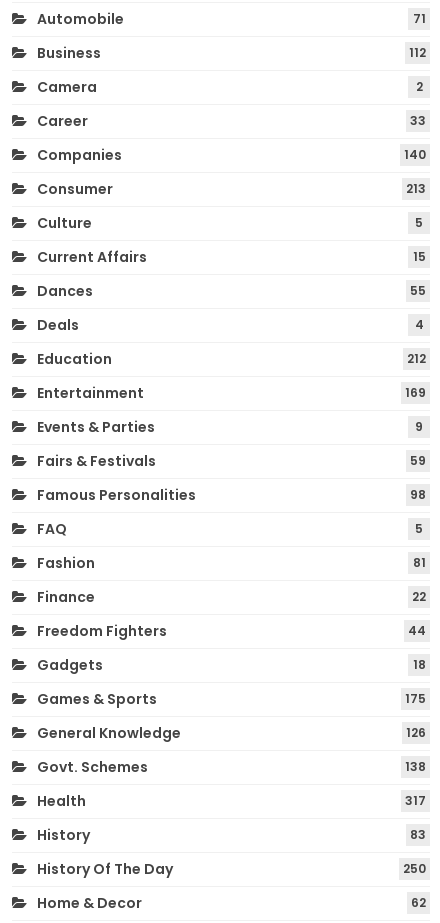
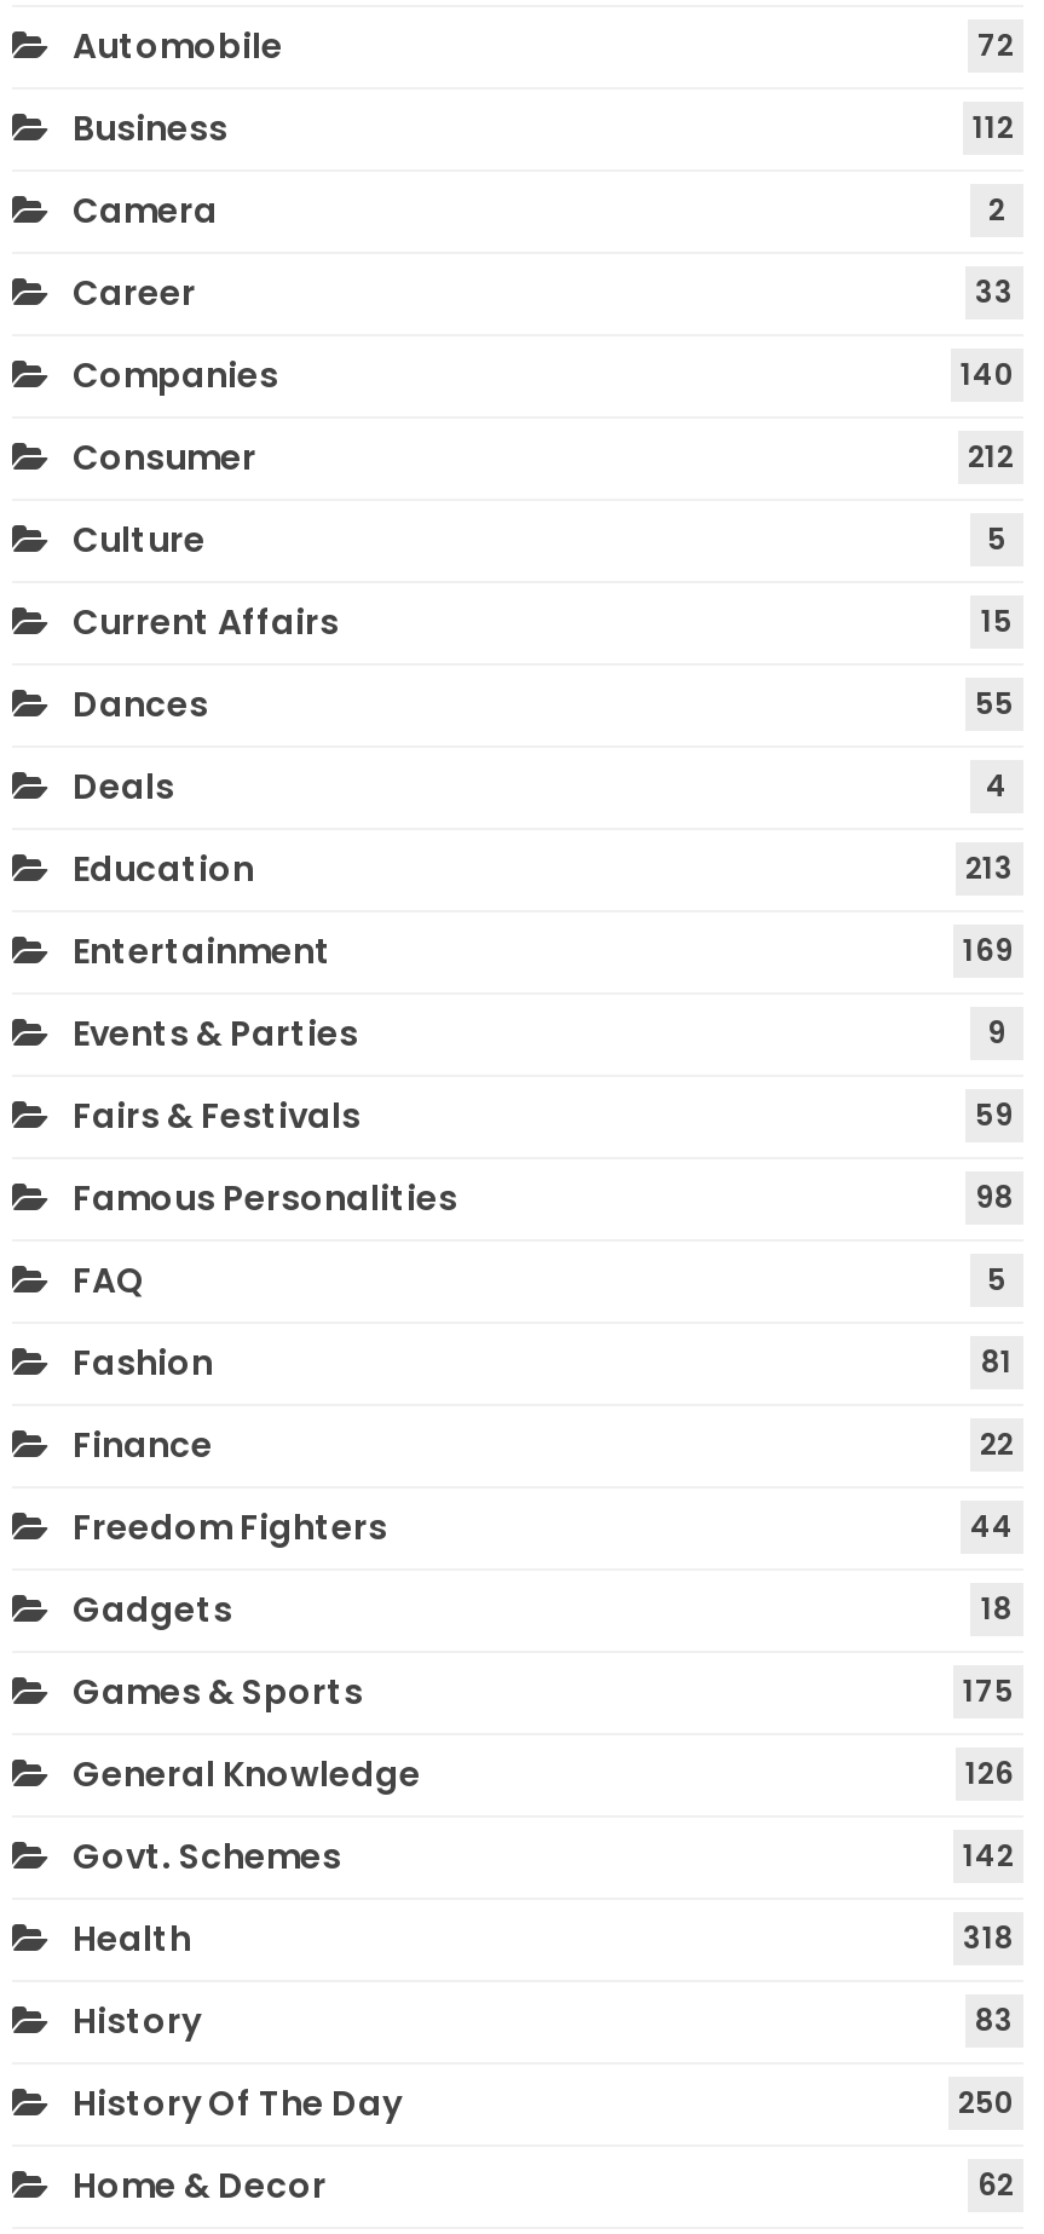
[412,10,425,27] 71 -> [977,25,1014,66] 72
[406,180,426,197] 213 -> [968,437,1014,478] 212
[407,350,426,367] 212 -> [965,848,1014,889] 213
[405,758,426,775] 138 -> [963,1836,1014,1877] 142
[405,792,426,809] 317 -> [963,1918,1014,1959] 318

